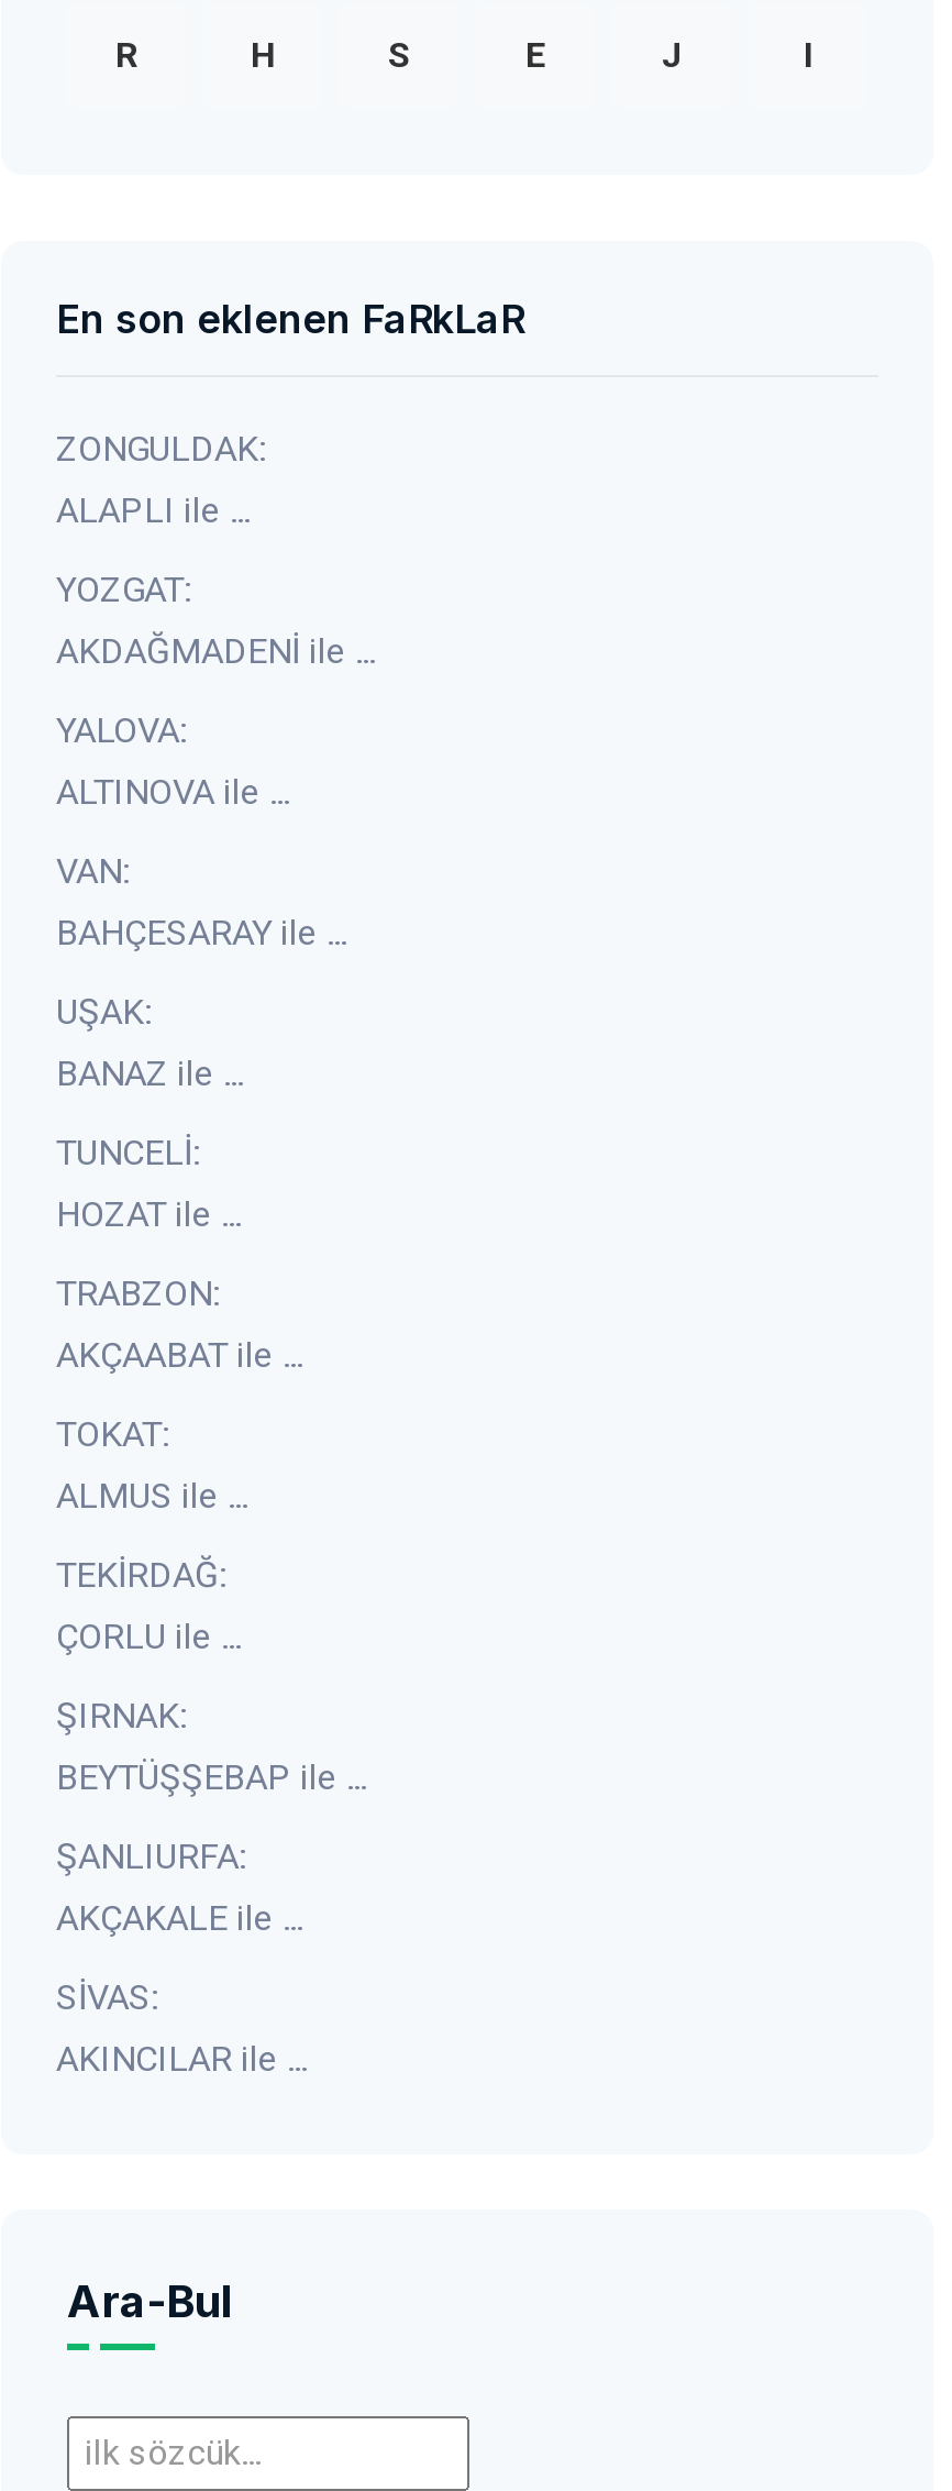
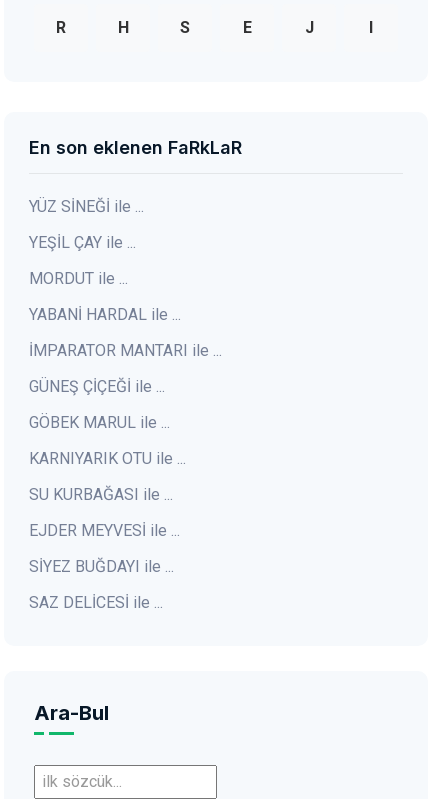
[56,427,375,2079] ZONGULDAK: | ALAPLI ile ... | YOZGAT: | AKDAĞMADENİ ile ... | YALOVA: | ALTINOVA ile ... | VAN: | BAHÇESARAY ile ... | UŞAK: | BANAZ ile ... | TUNCELİ: | HOZAT ile ... | TRABZON: | AKÇAABAT ile ... | TOKAT: | ALMUS ile ... | TEKİRDAĞ: | ÇORLU ile ... | ŞIRNAK: | BEYTÜŞŞEBAP ile ... | ŞANLIURFA: | AKÇAKALE ile ... | SİVAS: | AKINCILAR ile ... -> [29,197,222,612] YÜZ SİNEĞİ ile ... | YEŞİL ÇAY ile ... | MORDUT ile ... | YABANİ HARDAL ile ... | İMPARATOR MANTARI ile ... | GÜNEŞ ÇİÇEĞİ ile ... | GÖBEK MARUL ile ... | KARNIYARIK OTU ile ... | SU KURBAĞASI ile ... | EJDER MEYVESİ ile ... | SİYEZ BUĞDAYI ile ... | SAZ DELİCESİ ile ...

